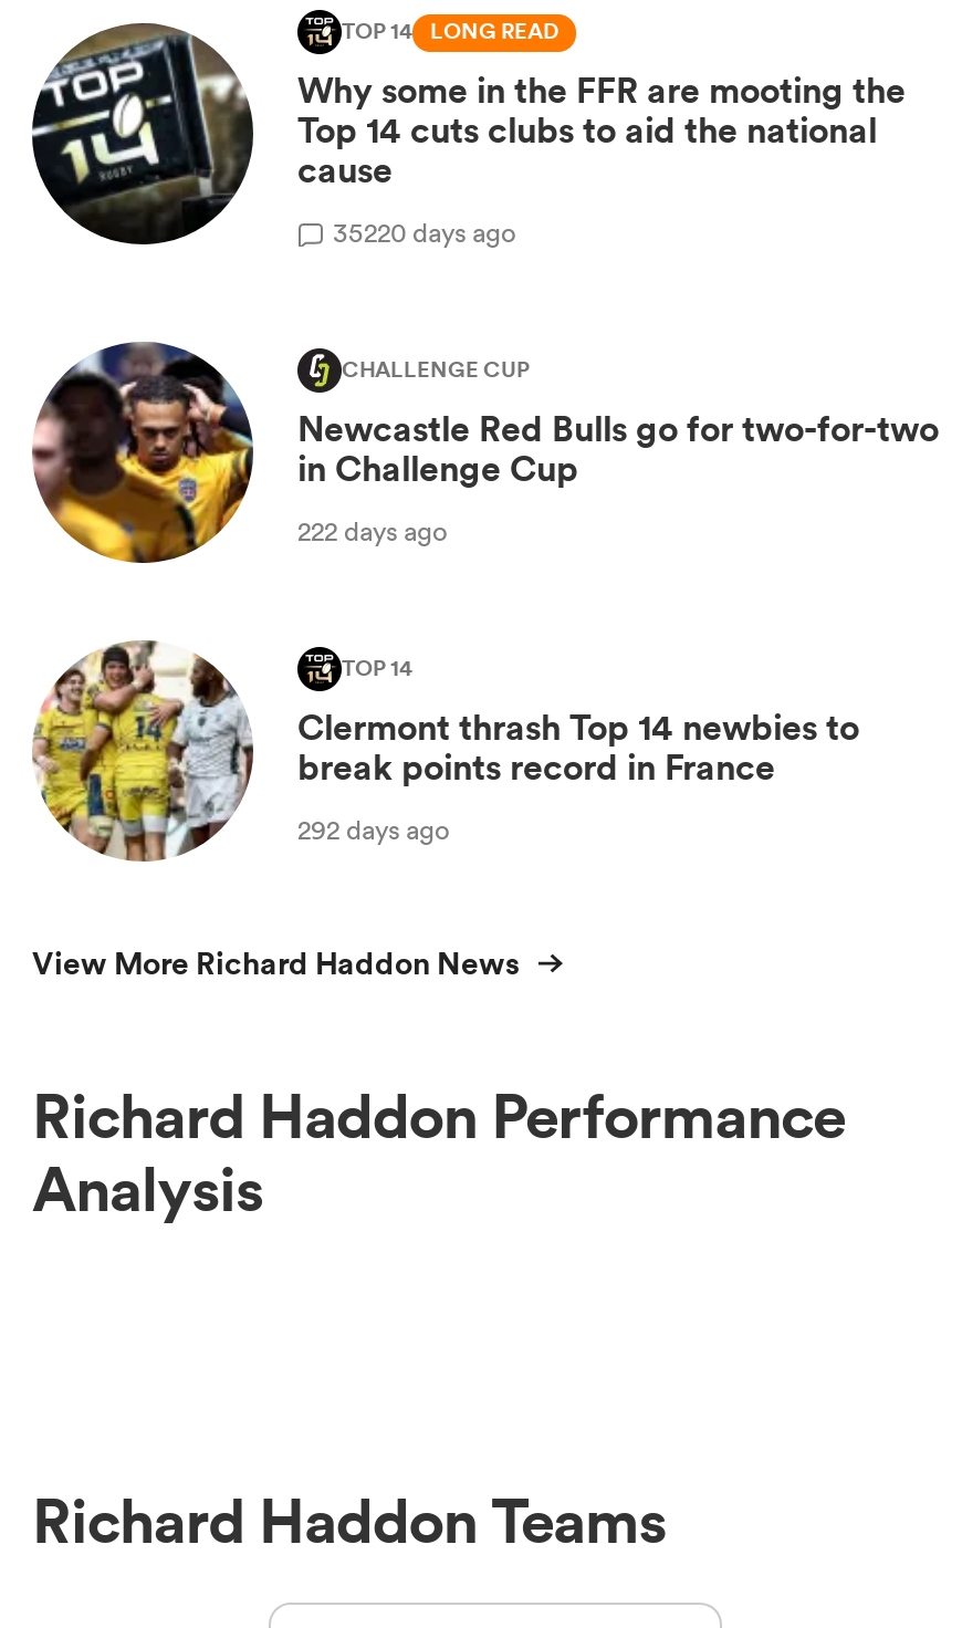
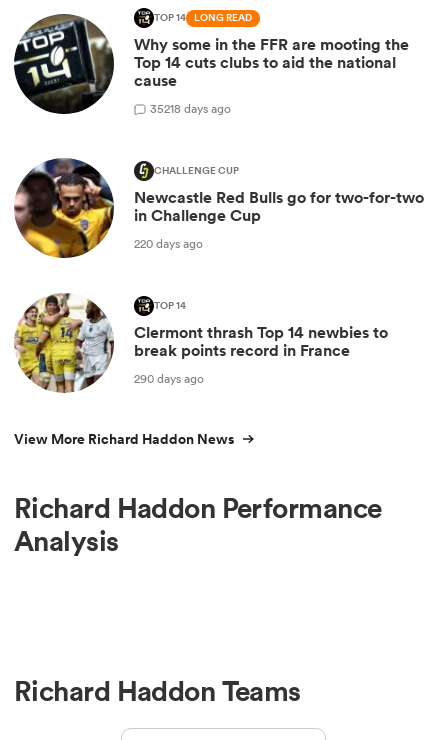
[333,213,516,250] 35220 days ago -> [150,100,231,117] 35218 days ago
[297,511,448,549] 222 days ago -> [134,235,203,252] 220 days ago
[297,810,450,847] 292 days ago -> [134,370,204,387] 290 days ago

